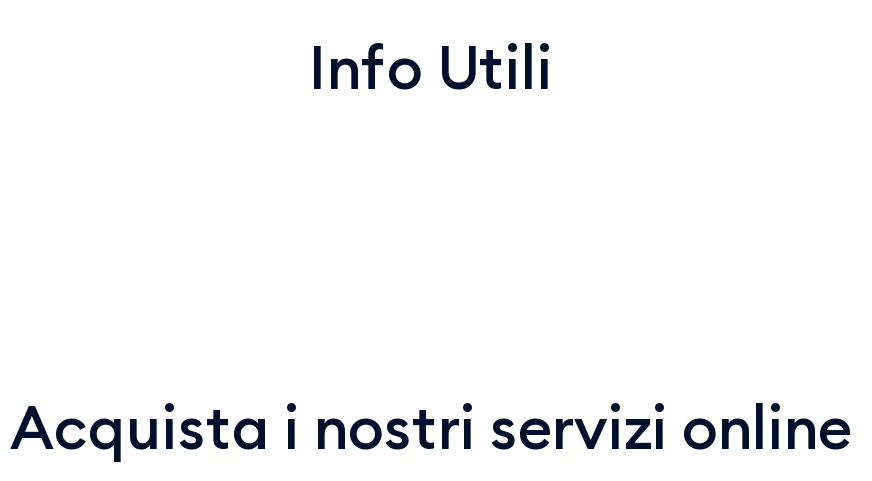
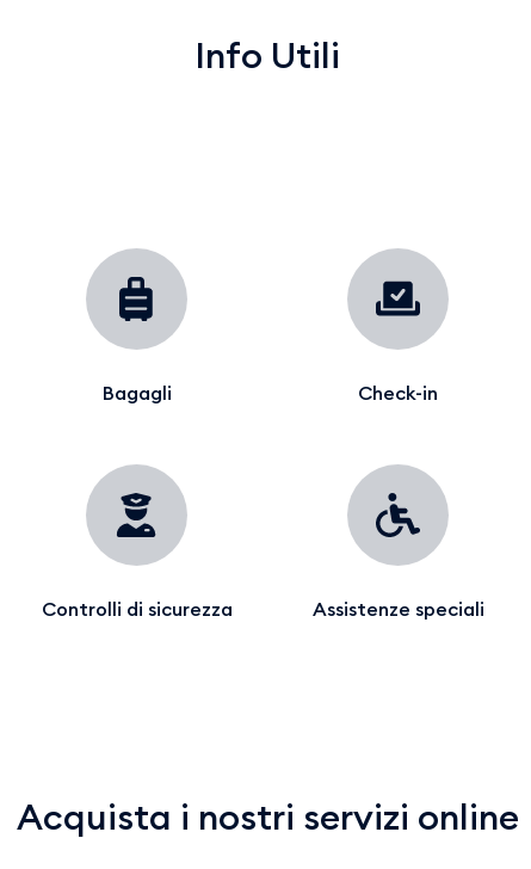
none -> [41,464,484,621] [image] | Controlli di sicurezza | Assistenze speciali
none -> [86,248,438,405] [image] | Bagagli | Check-in
none -> [347,248,449,350] [image]
none -> [347,464,449,566] [image]

